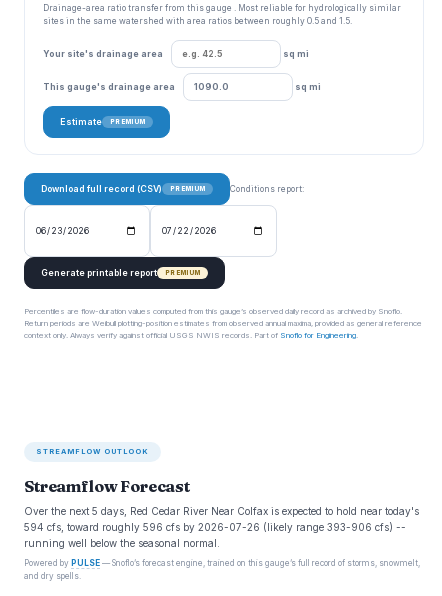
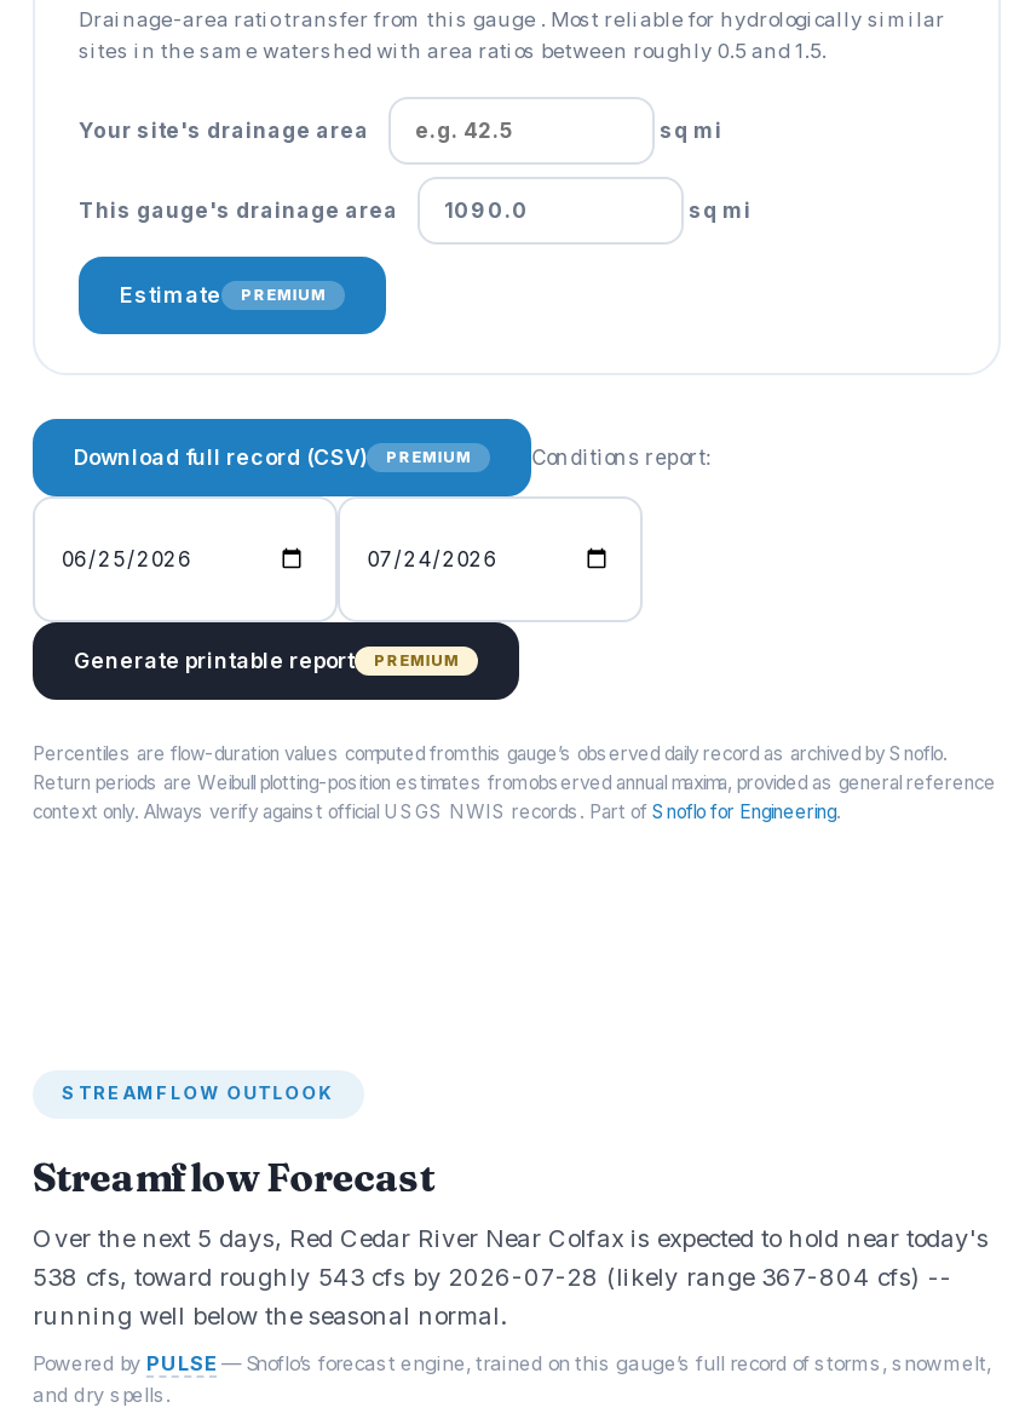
[24,521,406,533] 594 cfs, toward roughly 596 cfs by 2026-07-26 (likely range 393-906 cfs) -- -> [33,1262,952,1291] 538 cfs, toward roughly 543 cfs by 2026-07-28 (likely range 367-804 cfs) --

